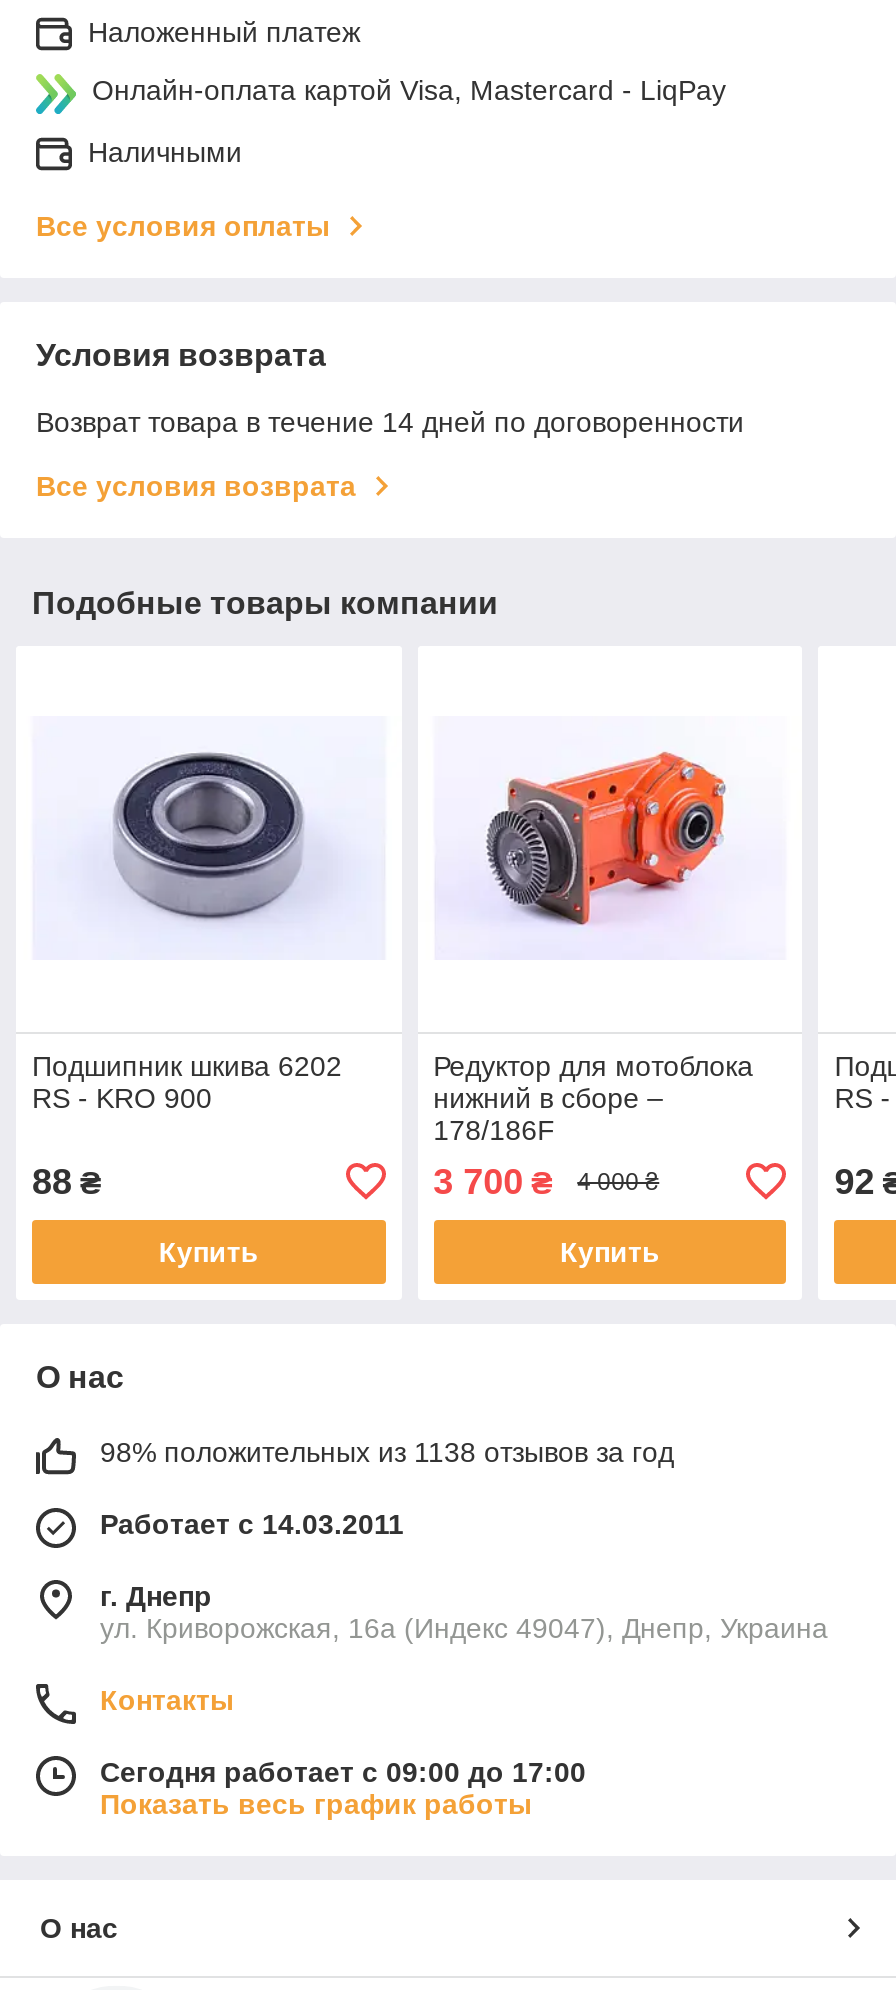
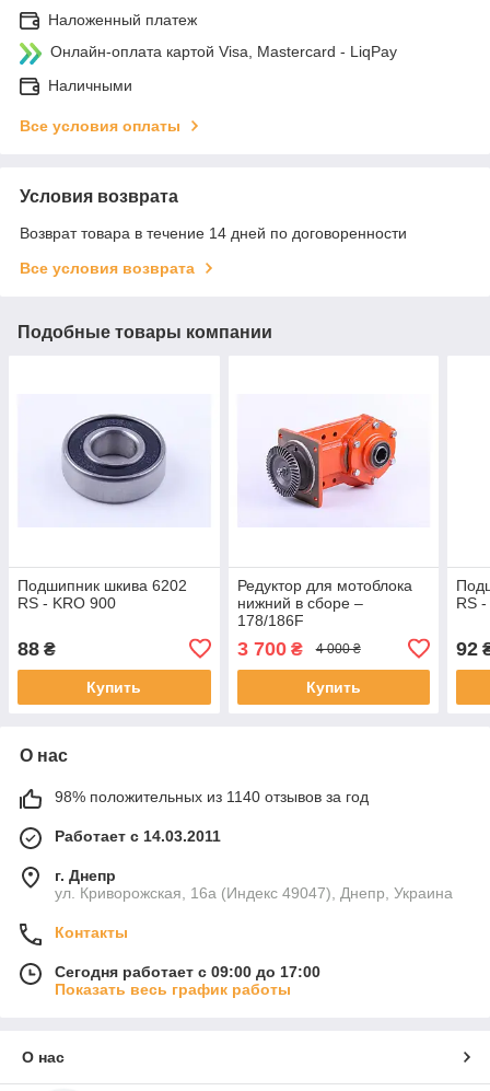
[100,1436,674,1468] 98% положительных из 1138 отзывов за год -> [55,788,369,805] 98% положительных из 1140 отзывов за год

